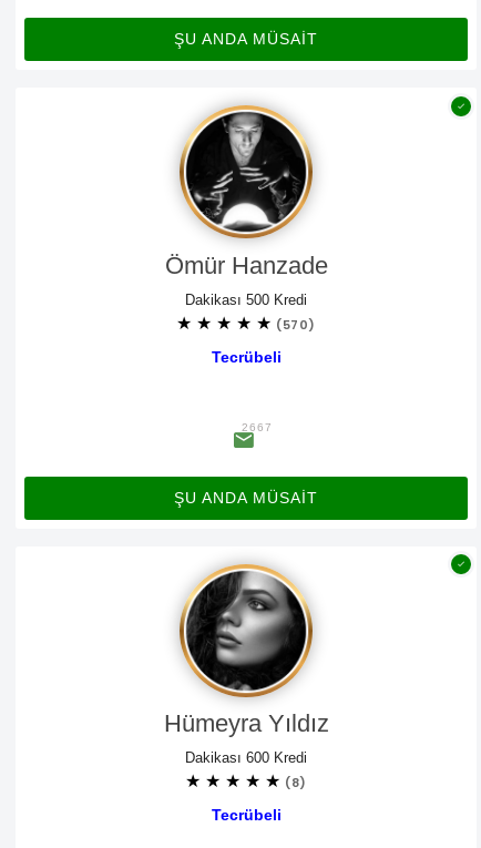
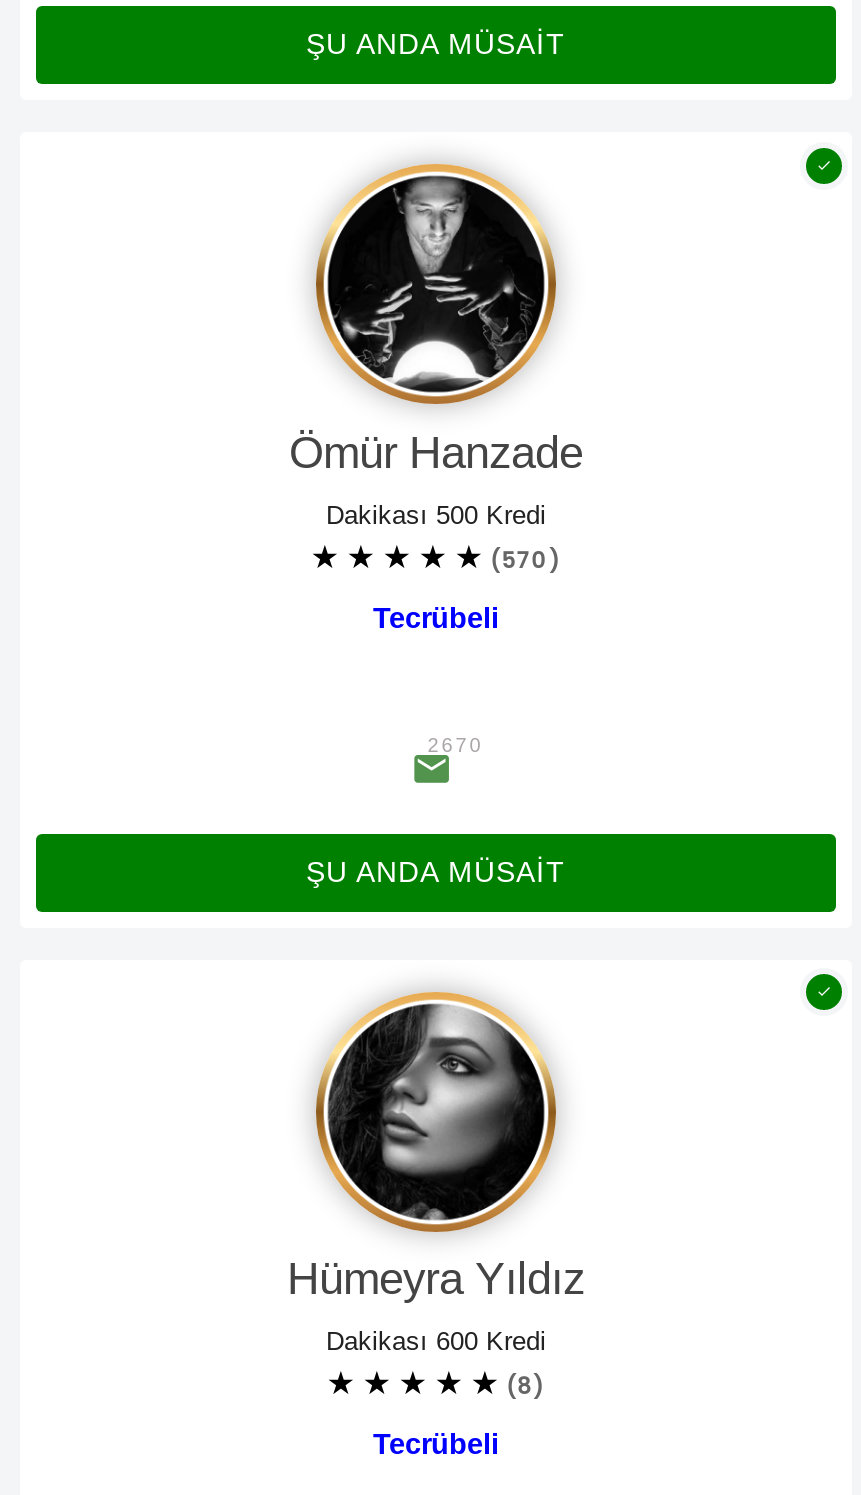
[241,421,272,433] 2667 -> [428,734,484,756] 2670

